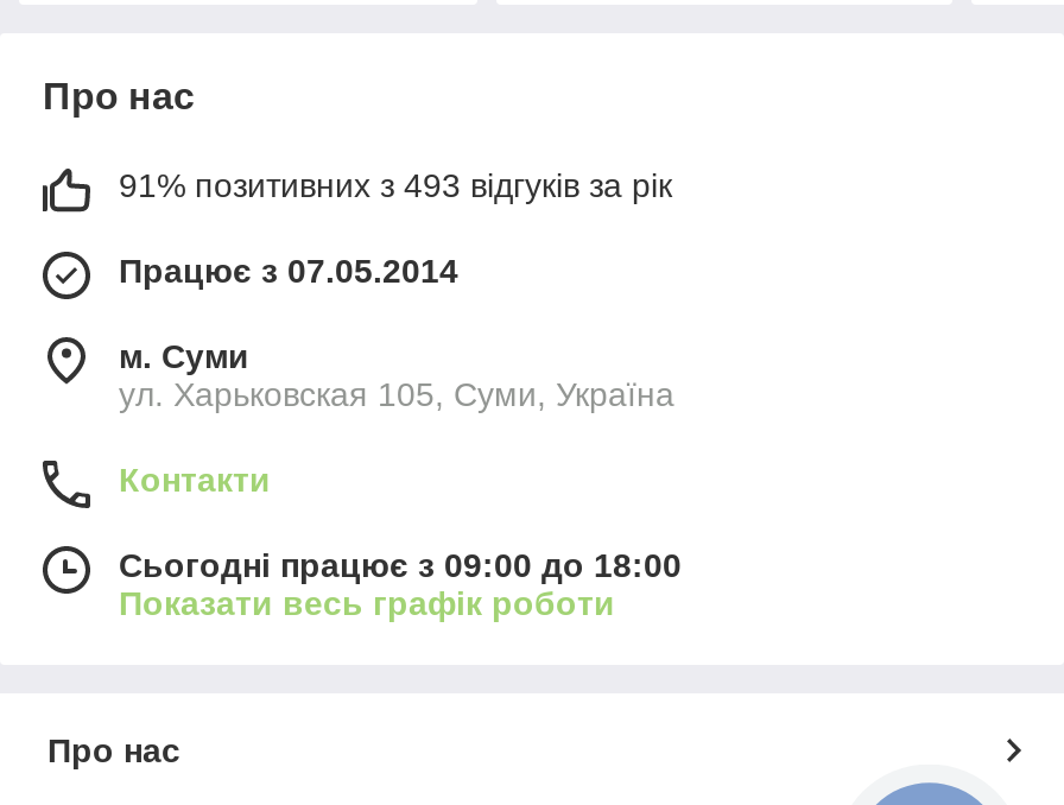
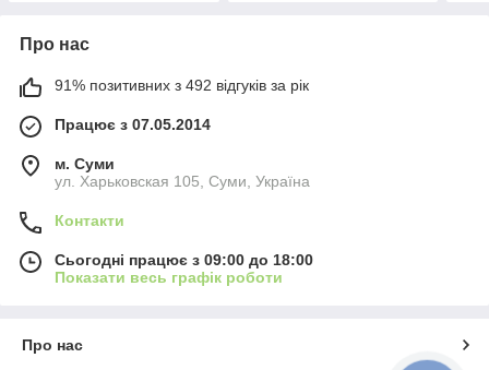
[119,166,672,204] 91% позитивних з 493 відгуків за рік -> [55,76,309,94] 91% позитивних з 492 відгуків за рік

